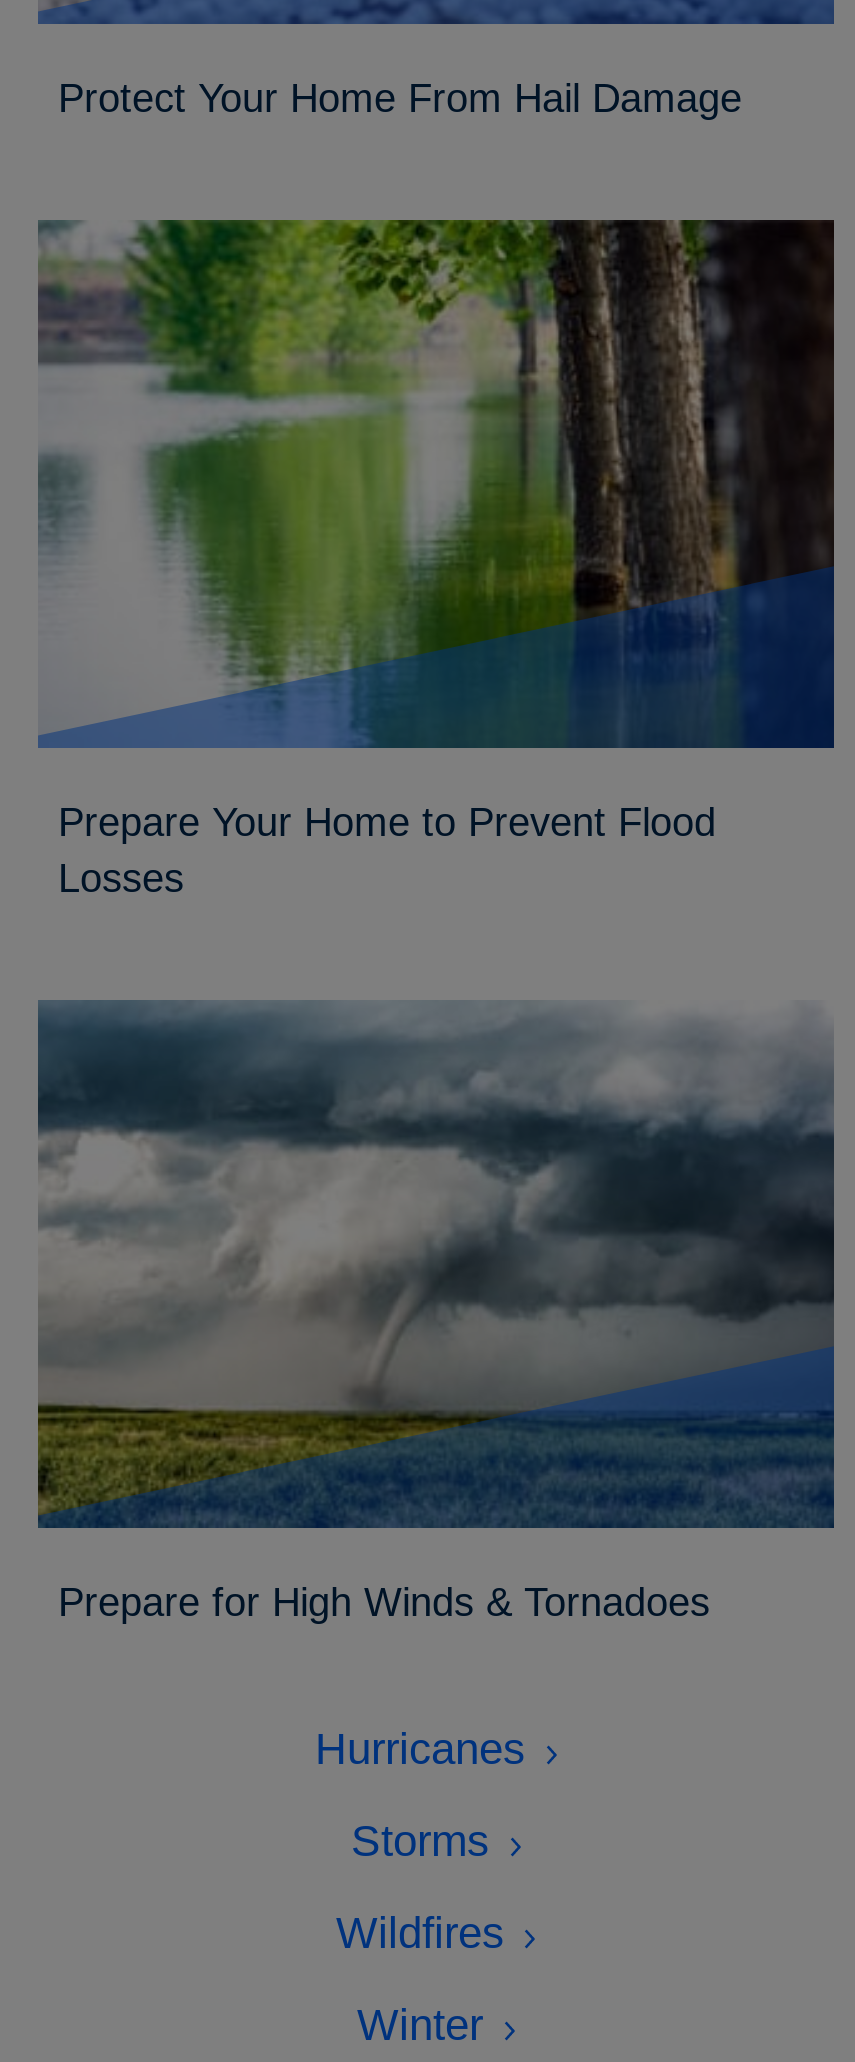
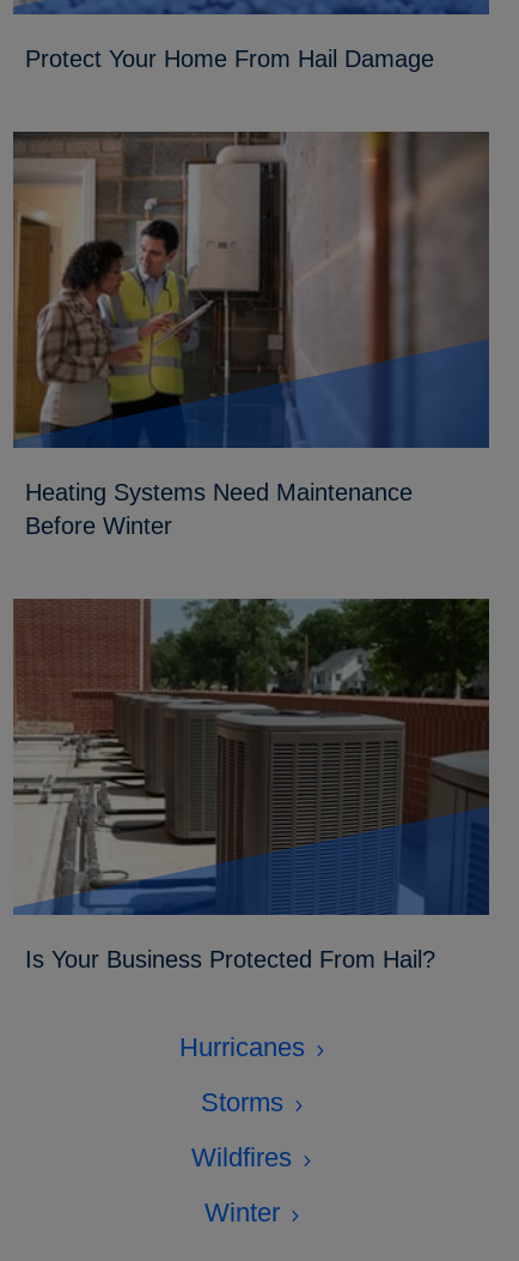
[38,218,834,900] [image] | Prepare Your Home to Prevent Flood | Losses -> [12,131,489,539] [image] | Heating Systems Need Maintenance | Before Winter
[36,998,836,1624] [image] | Prepare for High Winds & Tornadoes -> [12,598,490,972] [image] | Is Your Business Protected From Hail?

